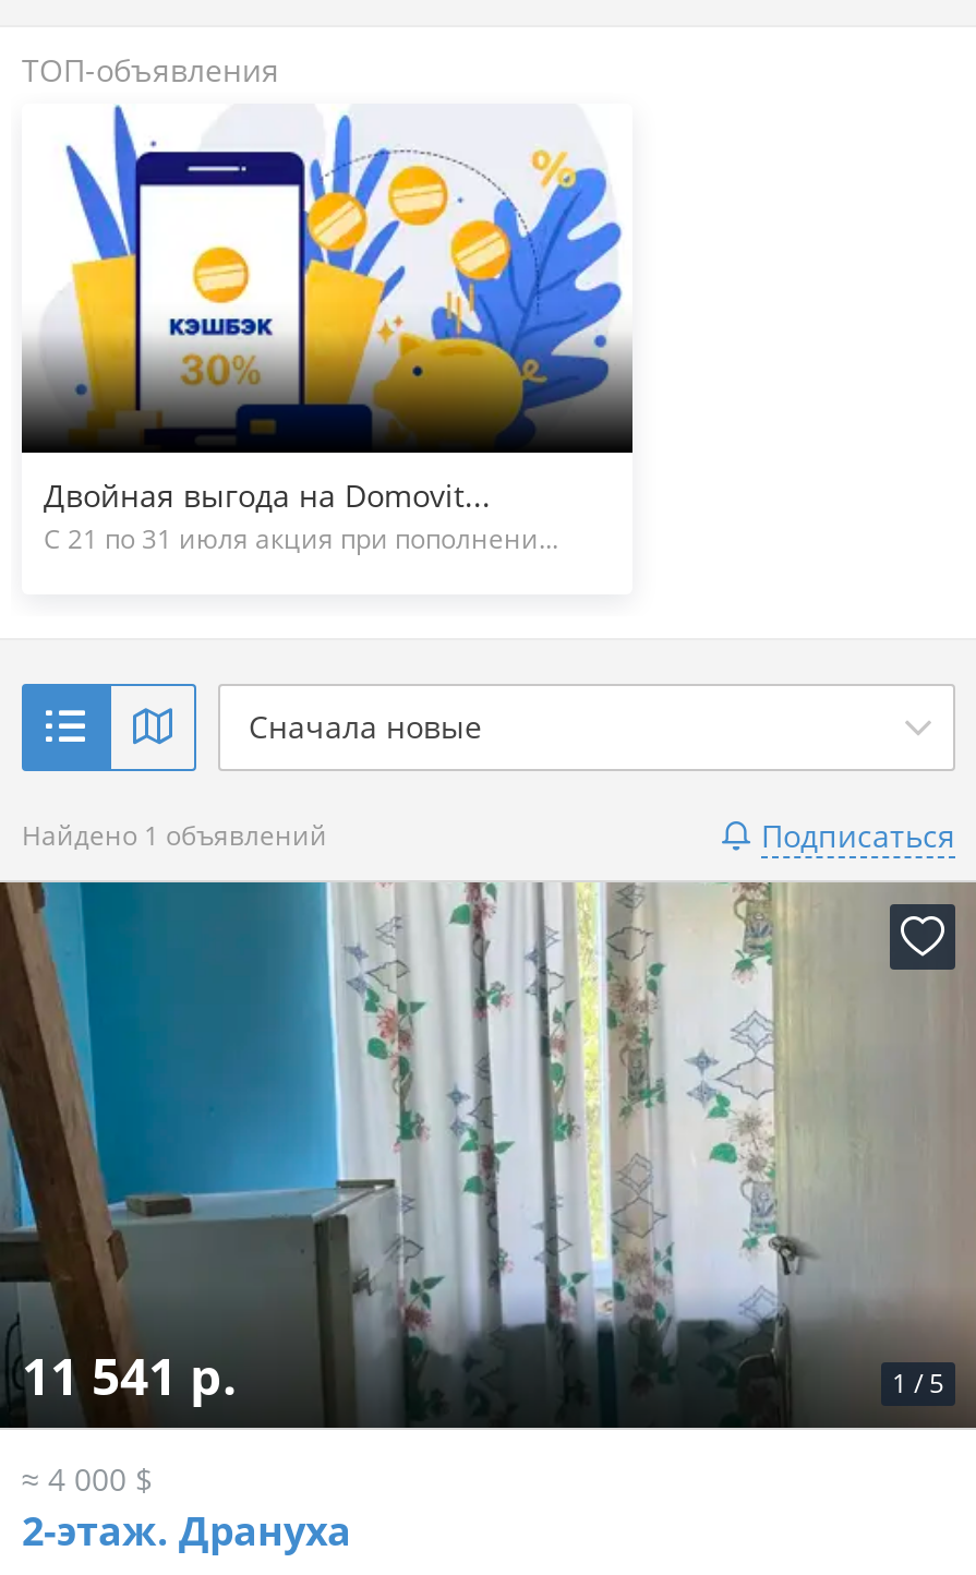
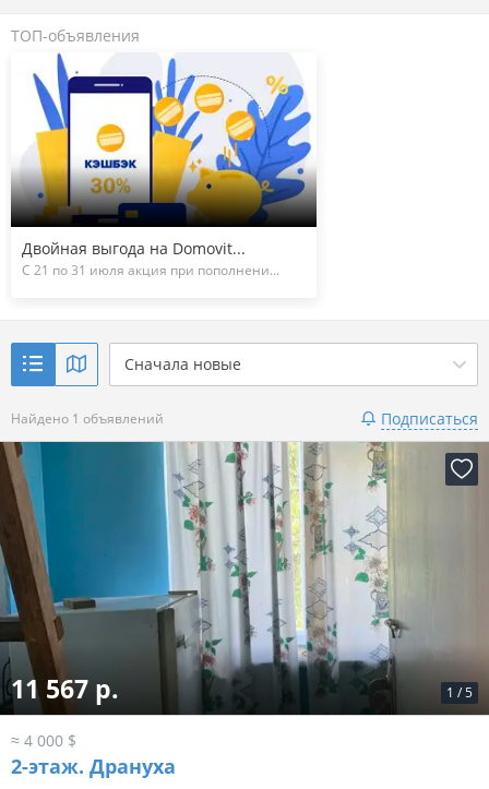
[22,1340,238,1410] 11 541 р. -> [11,671,119,706] 11 567 р.

